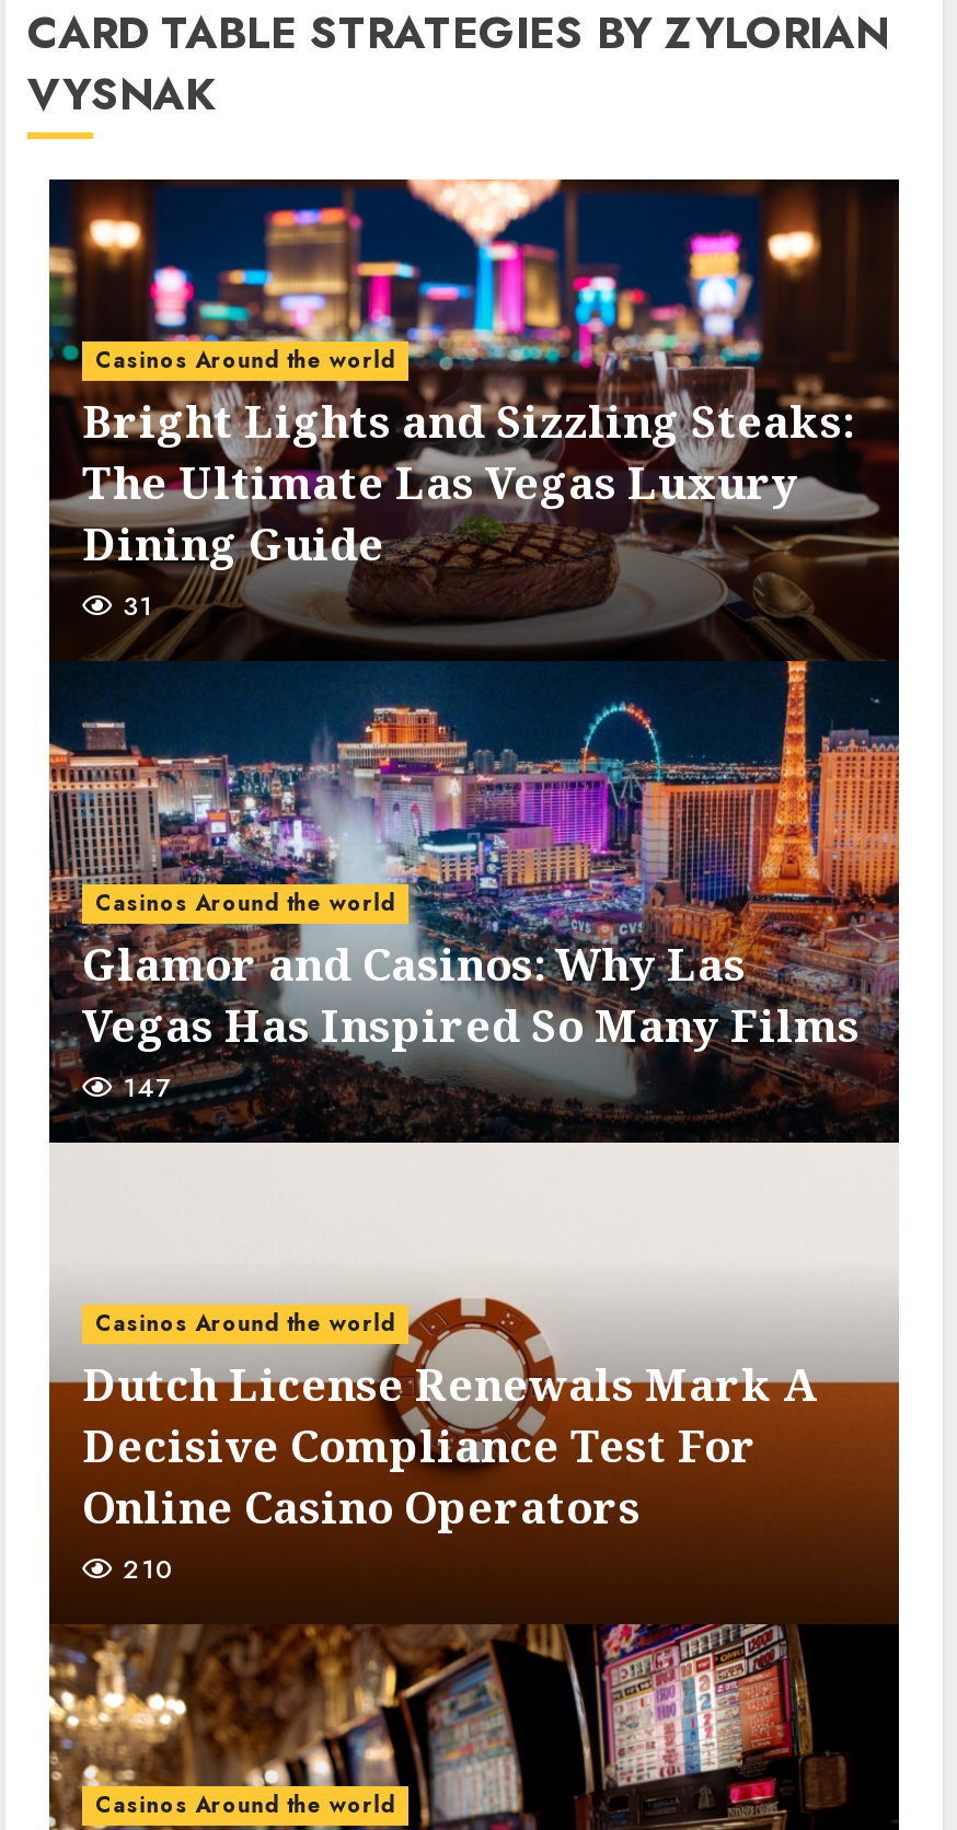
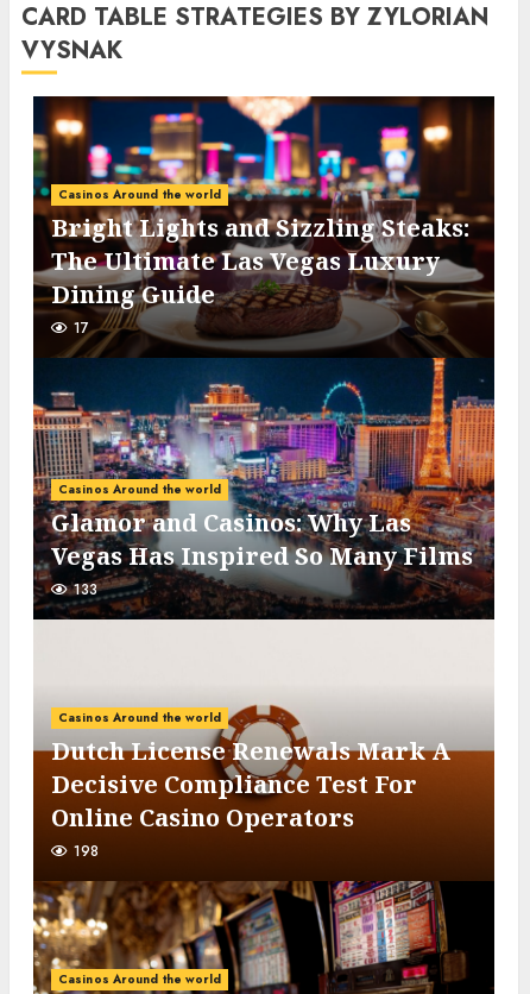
[123,585,153,625] 31 -> [73,318,90,339] 17
[123,1067,171,1106] 147 -> [73,580,98,601] 133
[123,1548,174,1588] 210 -> [73,841,100,862] 198

